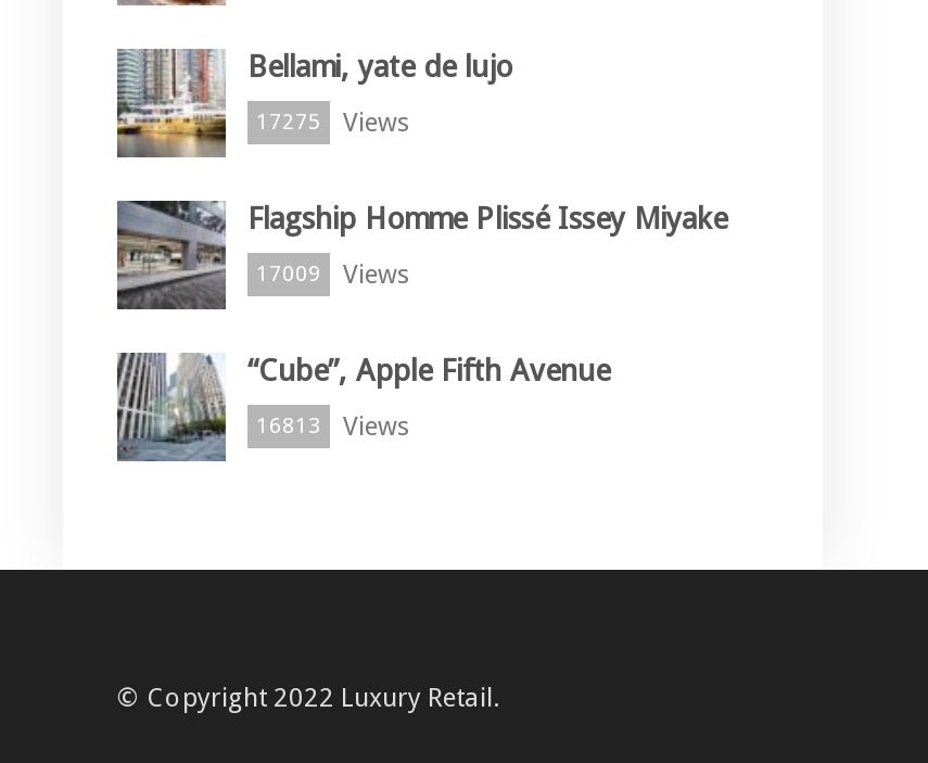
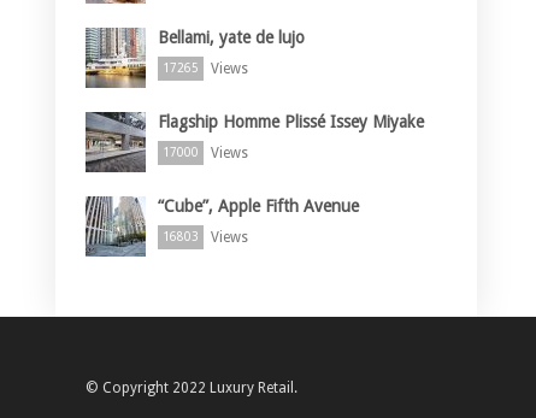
[256,108,410,138] 17275 Views -> [163,60,248,77] 17265 Views
[256,260,410,290] 17009 Views -> [163,144,248,161] 17000 Views
[256,412,410,442] 16813 Views -> [163,228,248,245] 16803 Views

